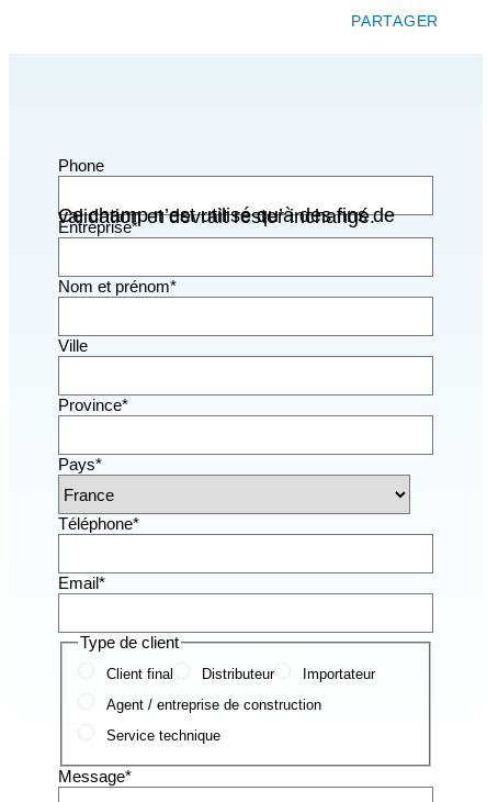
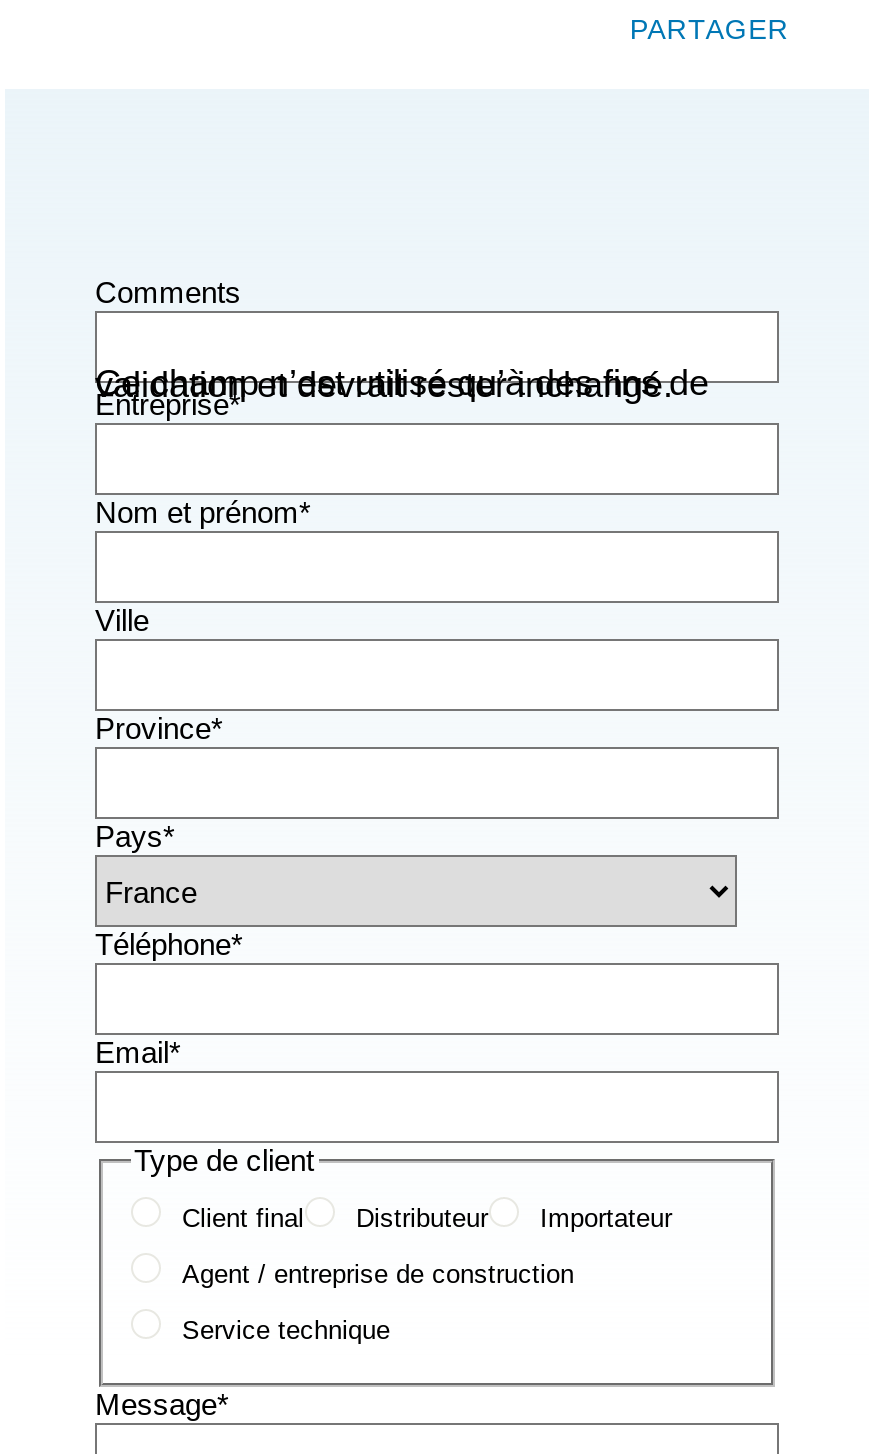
[58,156,104,175] Phone -> [95,275,241,309] Comments

